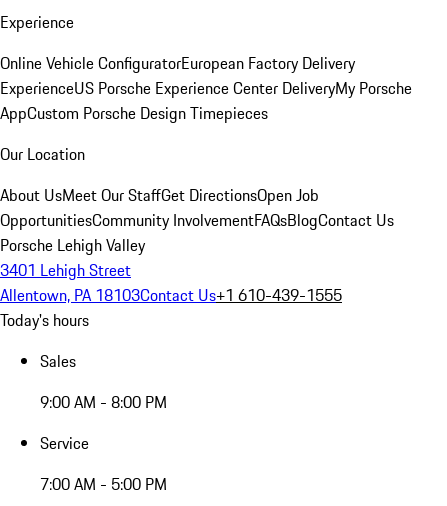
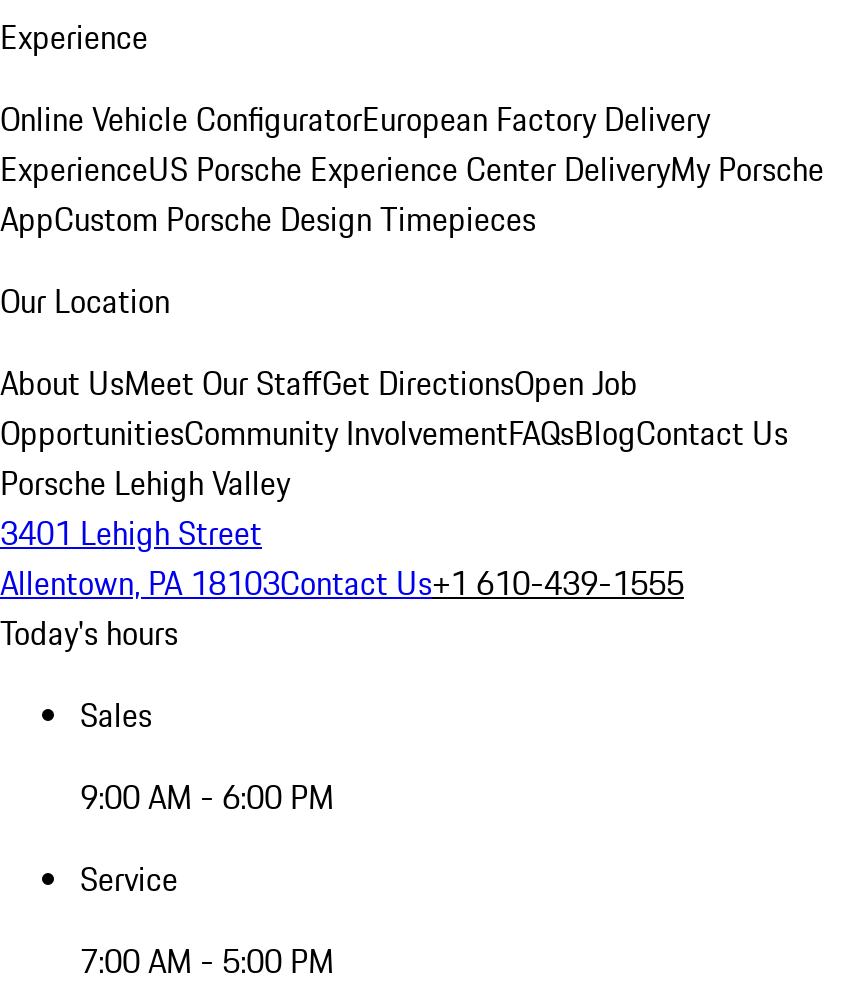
[40,390,167,414] 9:00 AM - 8:00 PM -> [80,773,334,821] 9:00 AM - 6:00 PM

